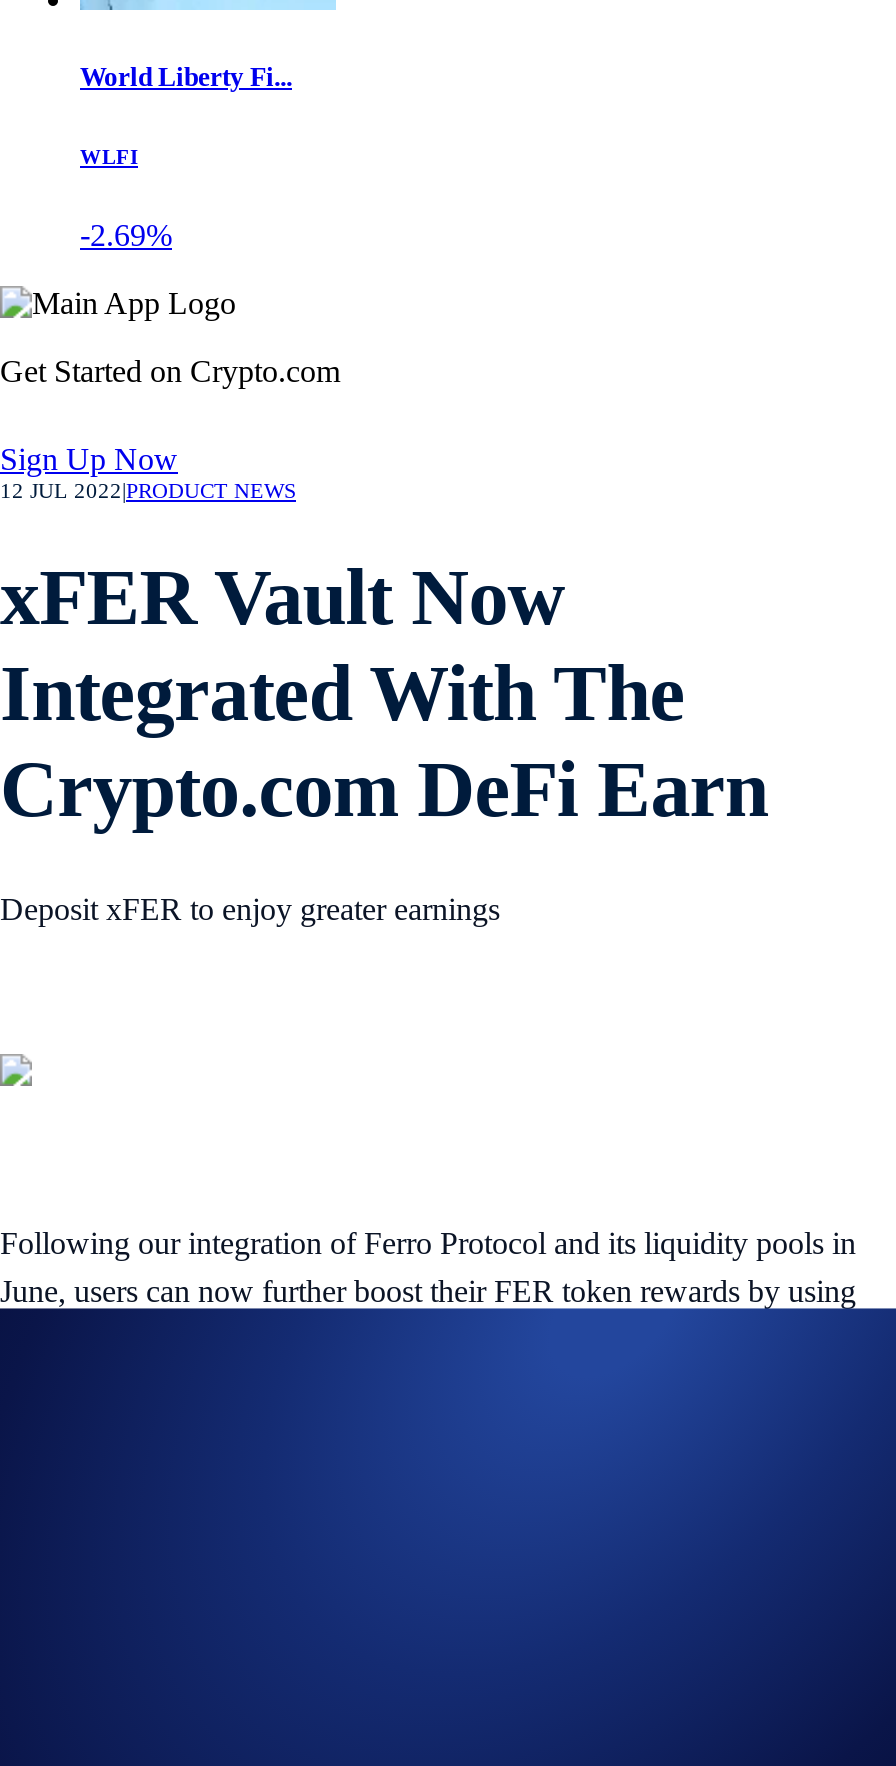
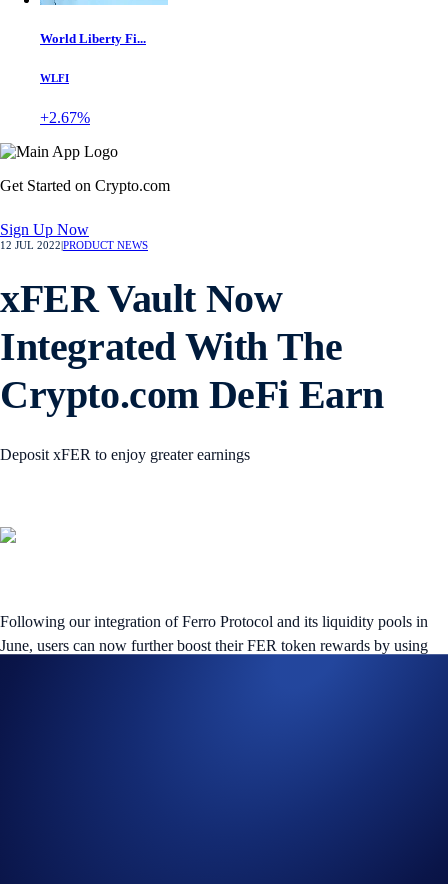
[80,219,172,253] -2.69% -> [40,109,90,126] +2.67%

